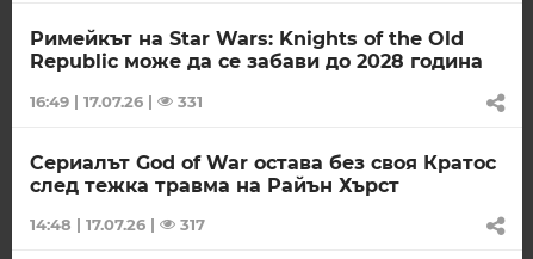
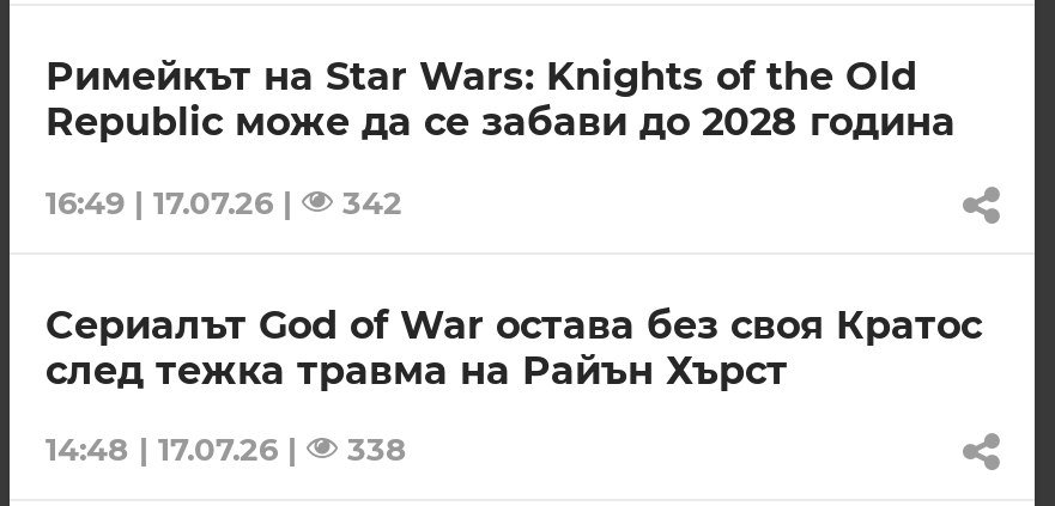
[173,91,203,111] 331 -> [333,182,402,220] 342
[175,215,205,234] 317 -> [338,429,407,467] 338

